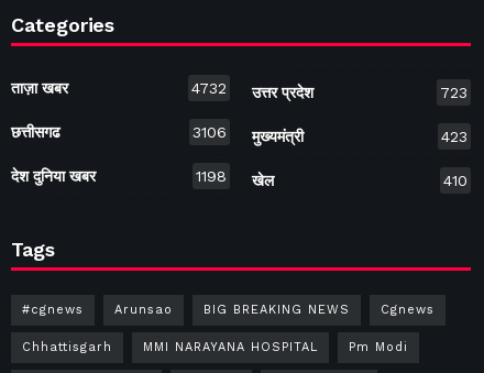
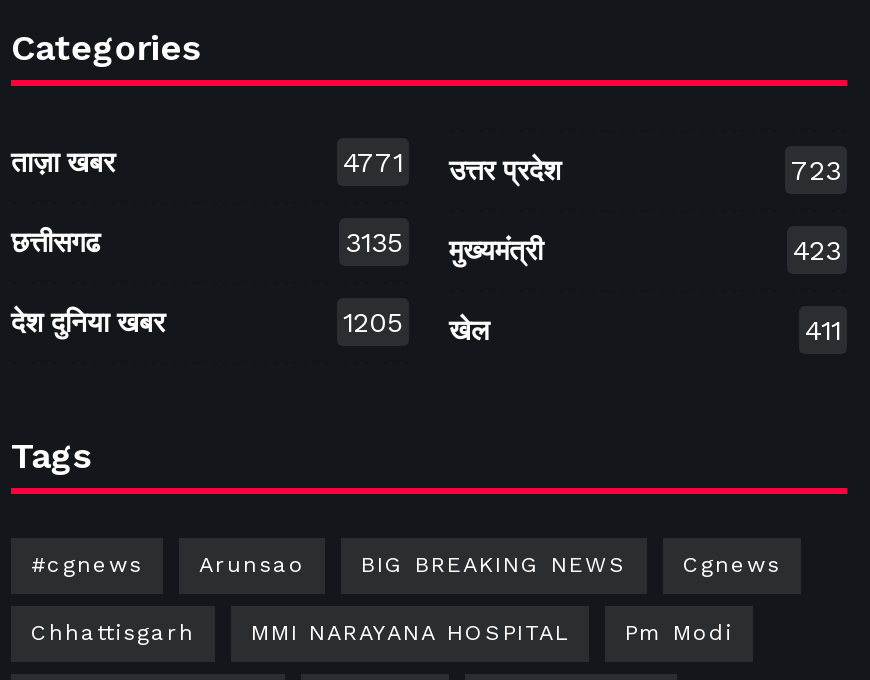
[191,80,313,101] 4732 उत्तर प्रदेश -> [343,147,561,186] 4771 उत्तर प्रदेश
[193,124,304,145] 3106 मुख्यमंत्री -> [345,227,543,266] 3135 मुख्यमंत्री
[196,168,274,189] 1198 खेल -> [343,307,489,346] 1205 खेल
[443,172,468,189] 410 -> [805,314,841,346] 411

